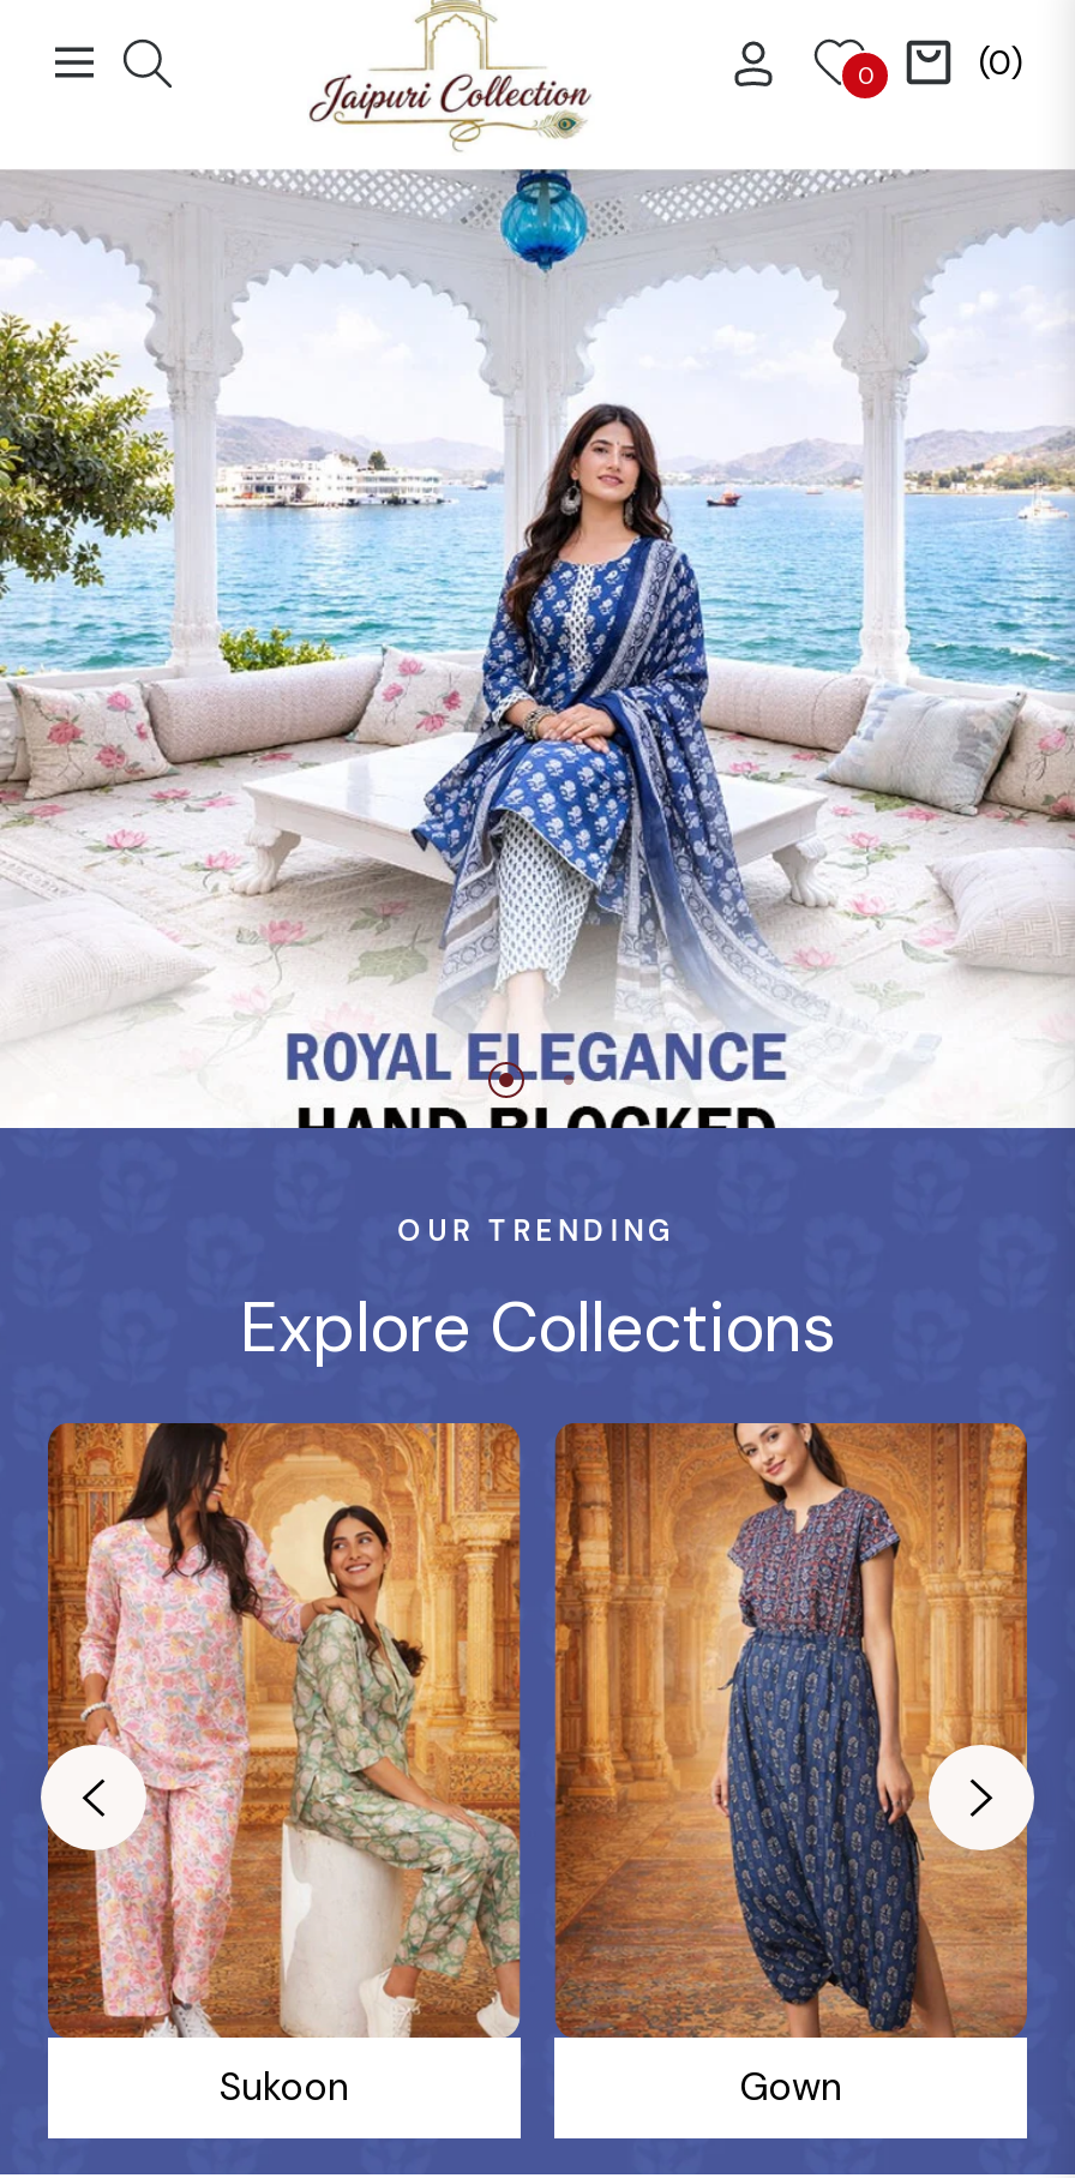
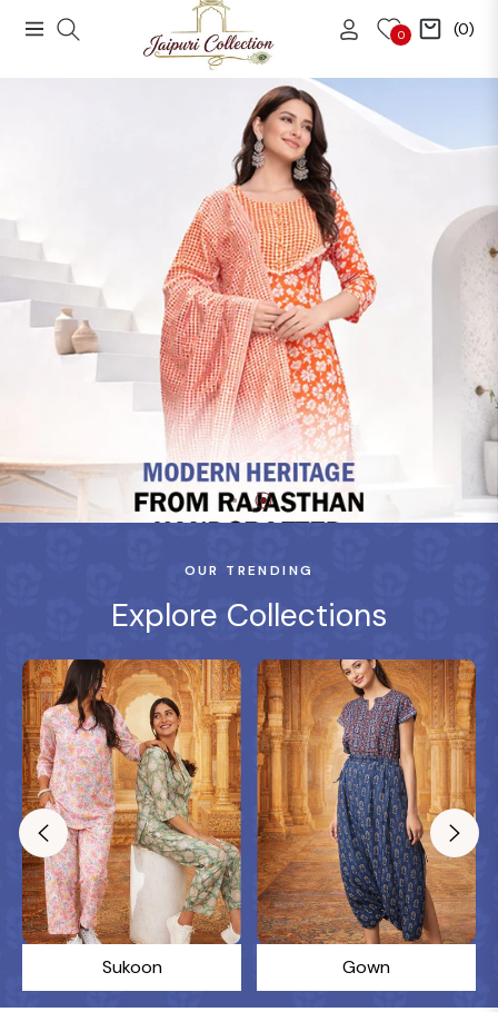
[7,168,1068,1130] [image] -> [3,79,495,524] [image]

